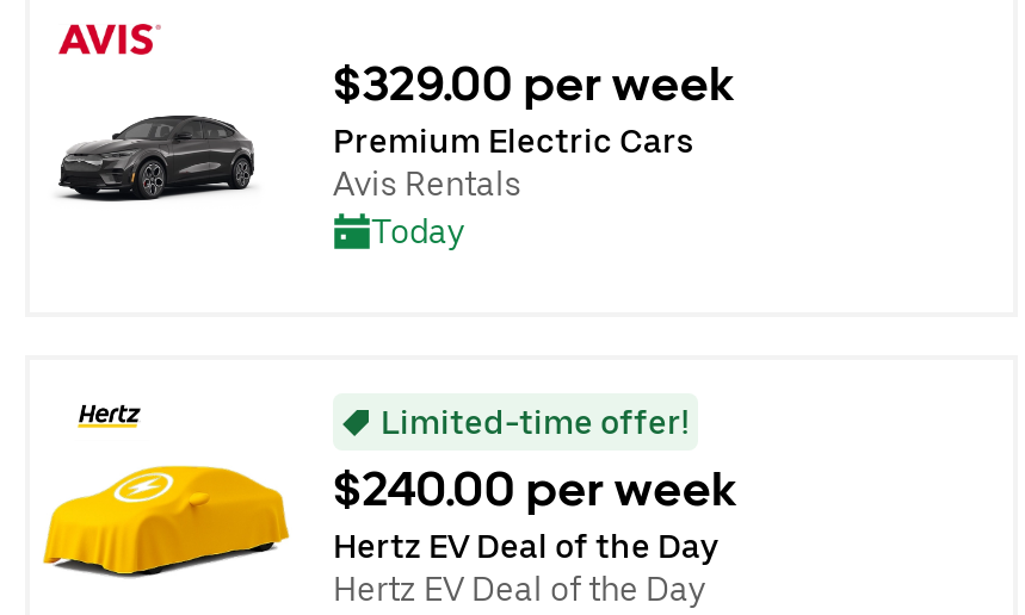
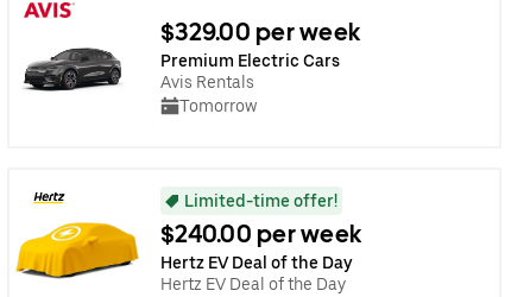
[371,211,464,249] Today -> [179,96,257,115] Tomorrow

